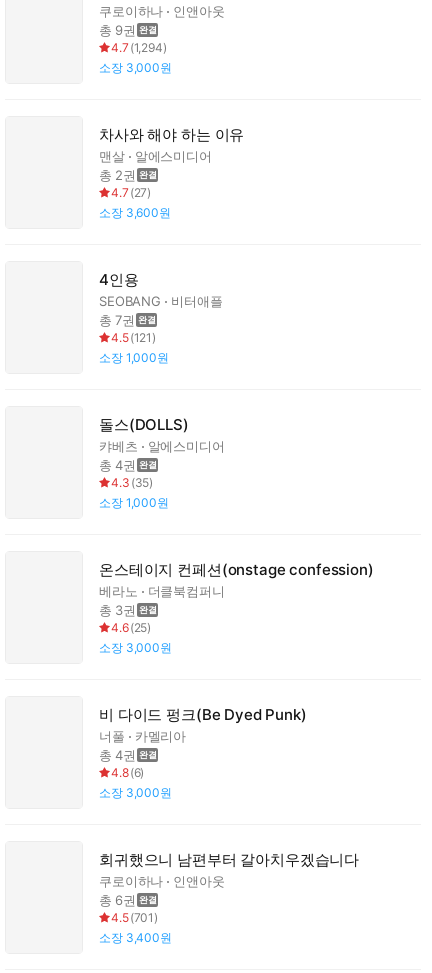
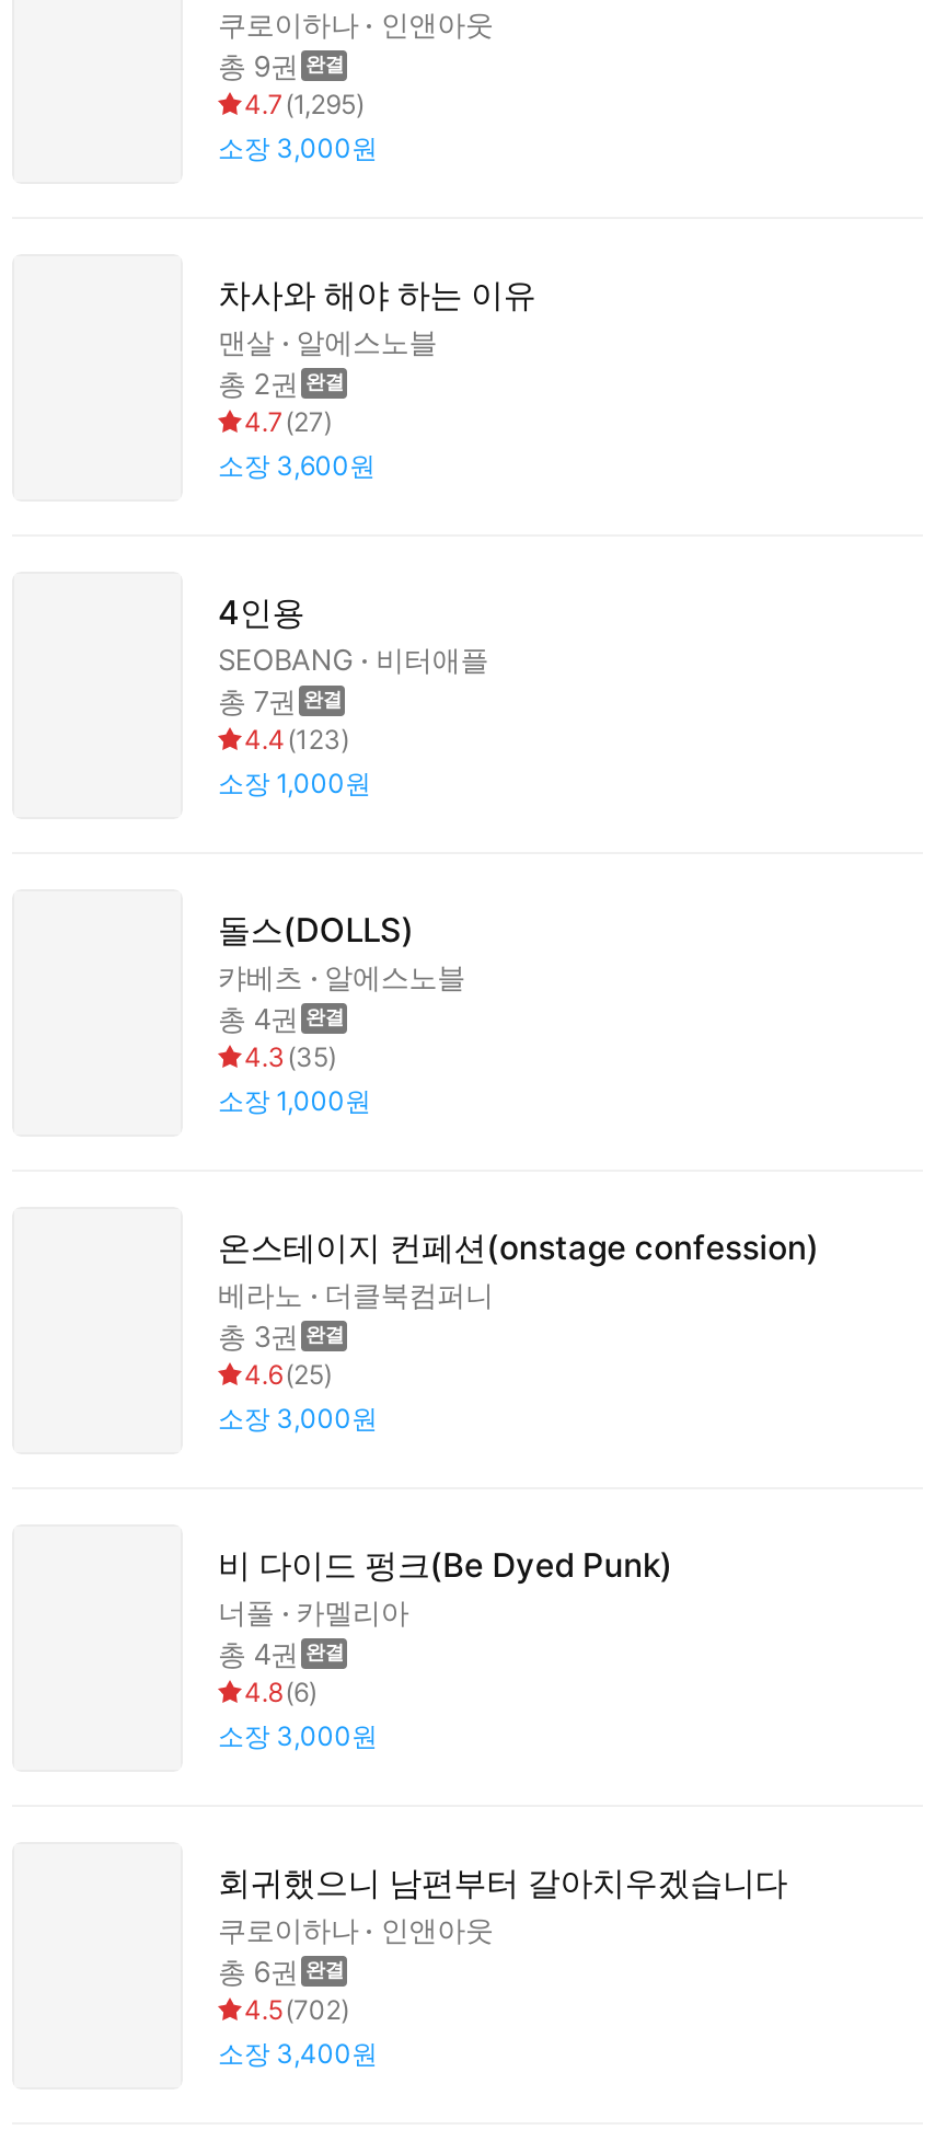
[111,39,167,54] 4.7 (1,294) -> [244,87,364,119] 4.7 (1,295)
[135,147,212,163] 알에스미디어 -> [296,323,437,358] 알에스노블
[111,329,156,344] 4.5 (121) -> [244,722,349,755] 4.4 (123)
[148,437,225,453] 알에스미디어 -> [324,958,465,993] 알에스노블
[111,909,158,924] 4.5(701) -> [244,1992,349,2025] 4.5(702)

